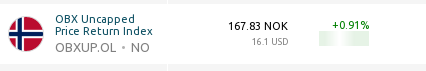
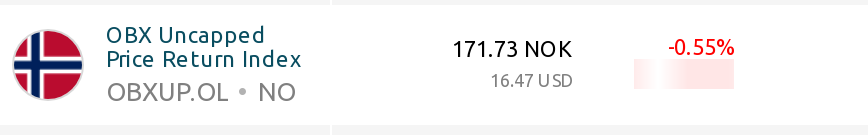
[228,20,288,32] 167.83 NOK -> [452,37,572,61] 171.73 NOK
[332,19,360,31] +0.91 -> [668,35,716,59] -0.55
[252,37,288,47] 16.1 USD -> [490,71,572,91] 16.47 USD

